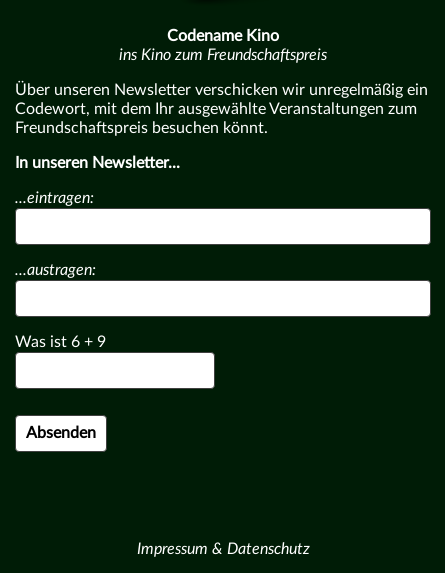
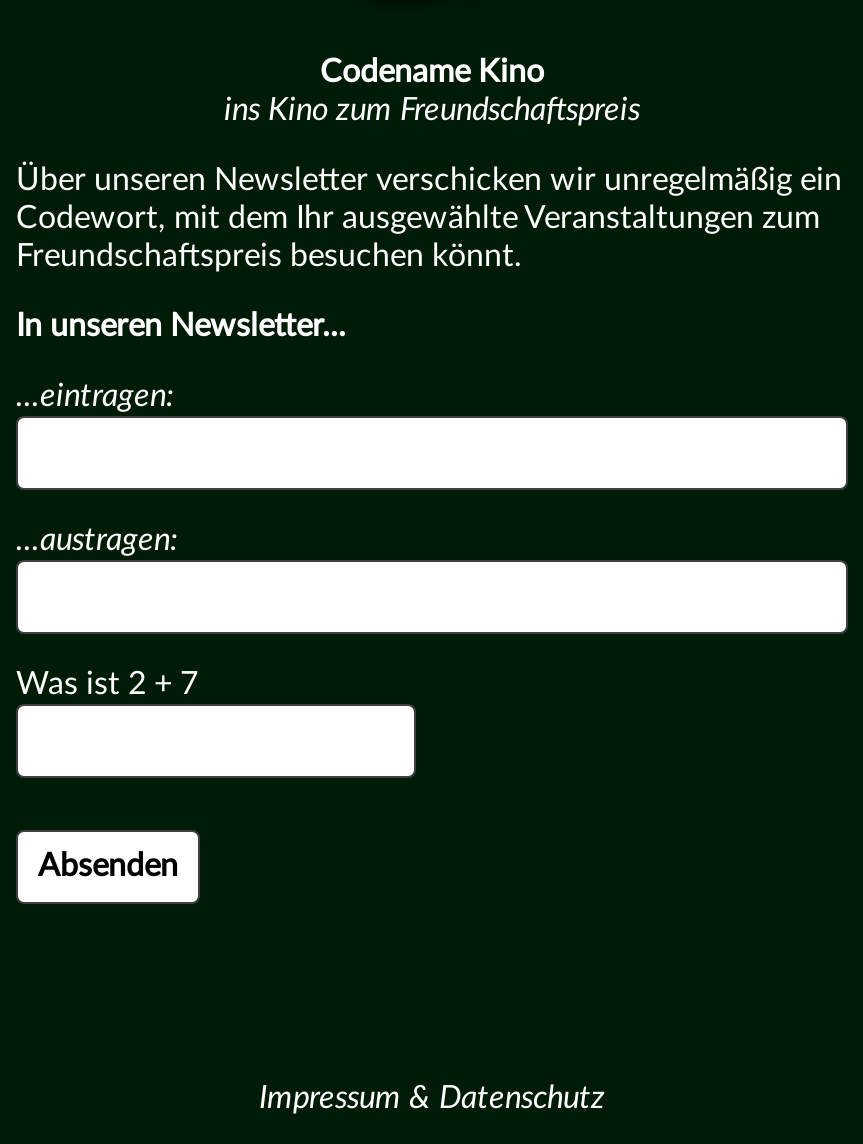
[15,334,106,350] Was ist 6 + 9 -> [16,668,198,700] Was ist 2 + 7

